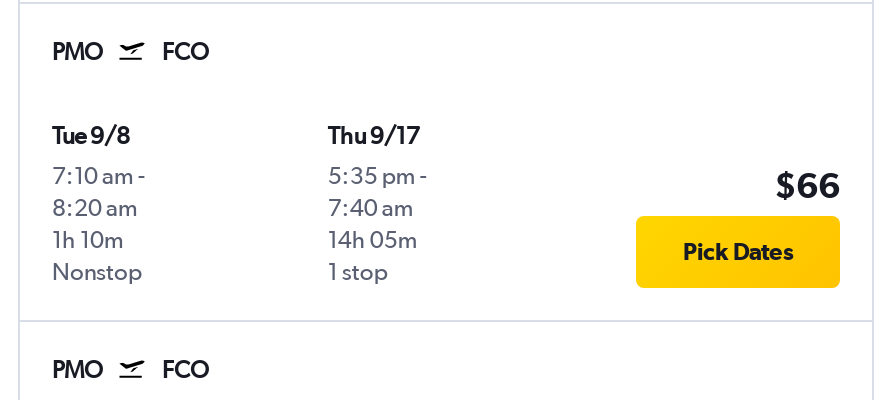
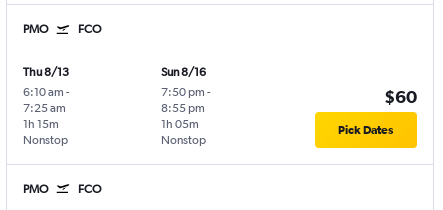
[52,121,146,221] Tue 9/8 | 7:10 am - | 8:20 am -> [23,64,70,114] Thu 8/13 | 6:10 am - | 7:25 am
[328,121,428,221] Thu 9/17 | 5:35 pm - | 7:40 am -> [161,64,211,114] Sun 8/16 | 7:50 pm - | 8:55 pm
[774,163,840,203] $66 -> [384,85,417,105] $60
[52,225,124,253] 1h 10m -> [23,116,59,130] 1h 15m
[328,225,418,253] 14h 05m -> [161,116,199,130] 1h 05m
[328,257,388,285] 1 stop -> [161,132,206,146] Nonstop

